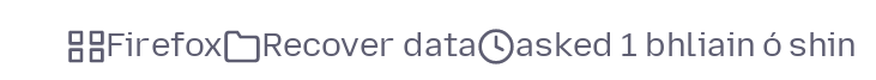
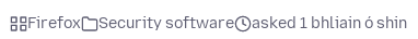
[261,26,477,67] Recover data -> [98,15,234,33] Security software

